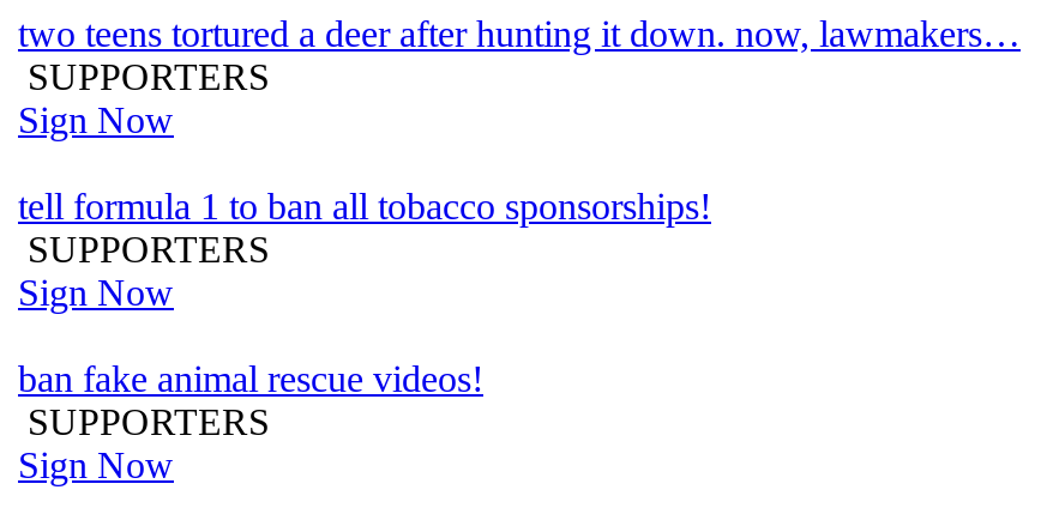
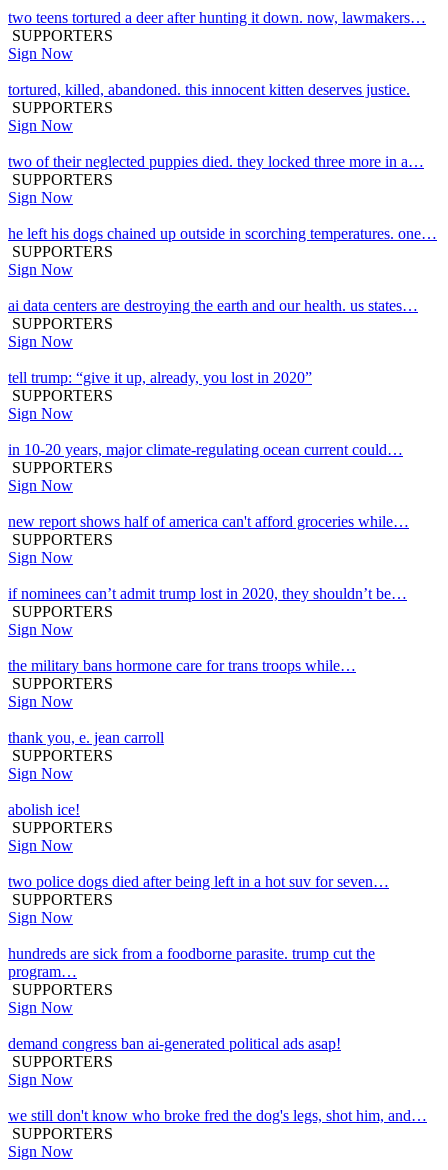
[18,186,711,226] tell formula 1 to ban all tobacco sponsorships! -> [8,81,410,98] tortured, killed, abandoned. this innocent kitten deserves justice.
[18,358,483,399] ban fake animal rescue videos! -> [8,153,437,1124] two of their neglected puppies died. they locked three more in a… | SUPPORTERS | Sign Now | he left his dogs chained up outside in scorching temperatures. one… | SUPPORTERS | Sign Now | ai data centers are destroying the earth and our health. us states… | SUPPORTERS | Sign Now | tell trump: “give it up, already, you lost in 2020” | SUPPORTERS | Sign Now | in 10-20 years, major climate-regulating ocean current could… | SUPPORTERS | Sign Now | new report shows half of america can't afford groceries while… | SUPPORTERS | Sign Now | if nominees can’t admit trump lost in 2020, they shouldn’t be… | SUPPORTERS | Sign Now | the military bans hormone care for trans troops while… | SUPPORTERS | Sign Now | thank you, e. jean carroll | SUPPORTERS | Sign Now | abolish ice! | SUPPORTERS | Sign Now | two police dogs died after being left in a hot suv for seven… | SUPPORTERS | Sign Now | hundreds are sick from a foodborne parasite. trump cut the | program… | SUPPORTERS | Sign Now | demand congress ban ai-generated political ads asap! | SUPPORTERS | Sign Now | we still don't know who broke fred the dog's legs, shot him, and…

